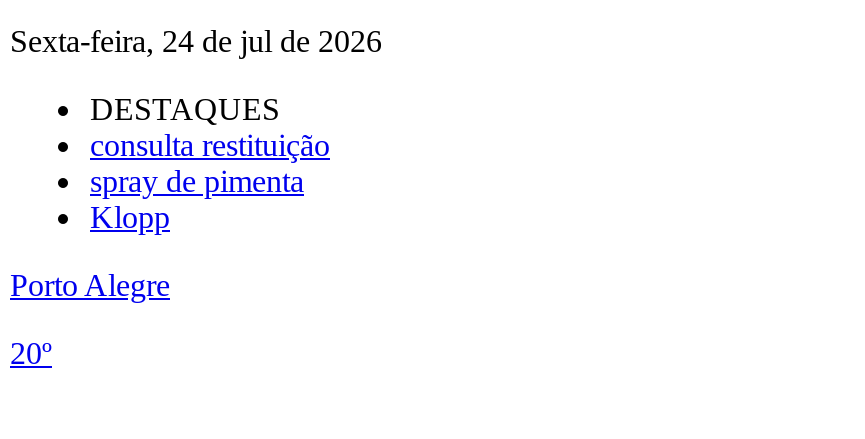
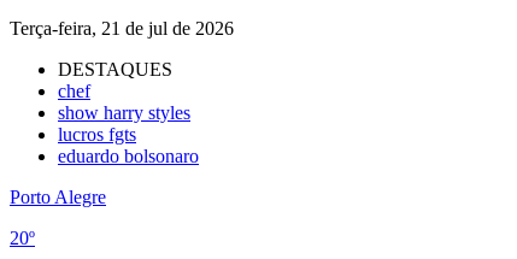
[10,24,382,58] Sexta-feira, 24 de jul de 2026 -> [10,18,234,39] Terça-feira, 21 de jul de 2026
[90,128,330,234] consulta restituição | spray de pimenta | Klopp -> [58,81,199,166] chef | show harry styles | lucros fgts | eduardo bolsonaro

